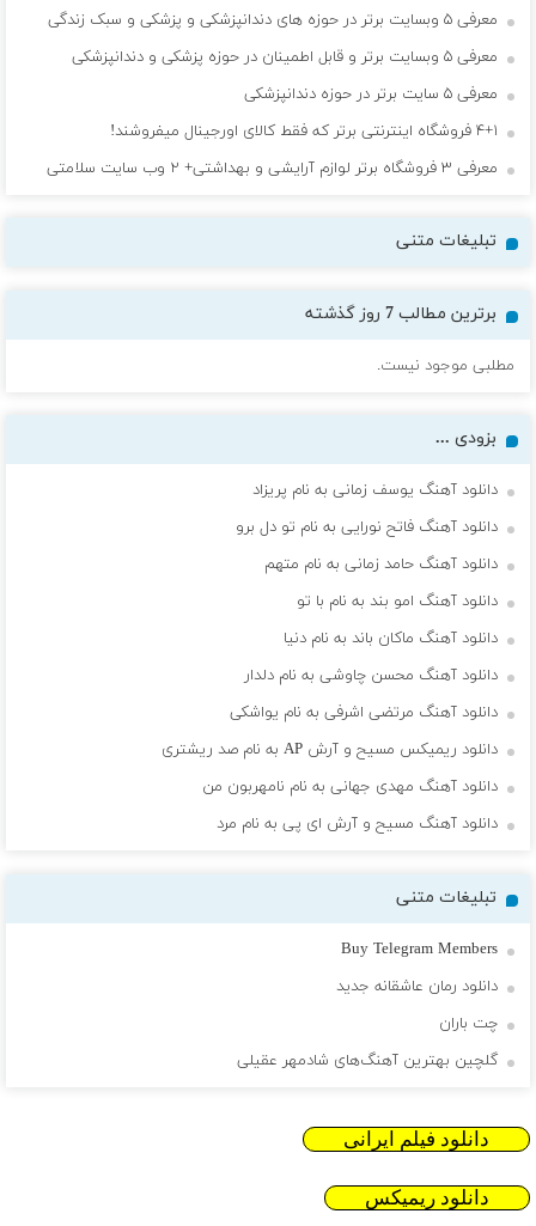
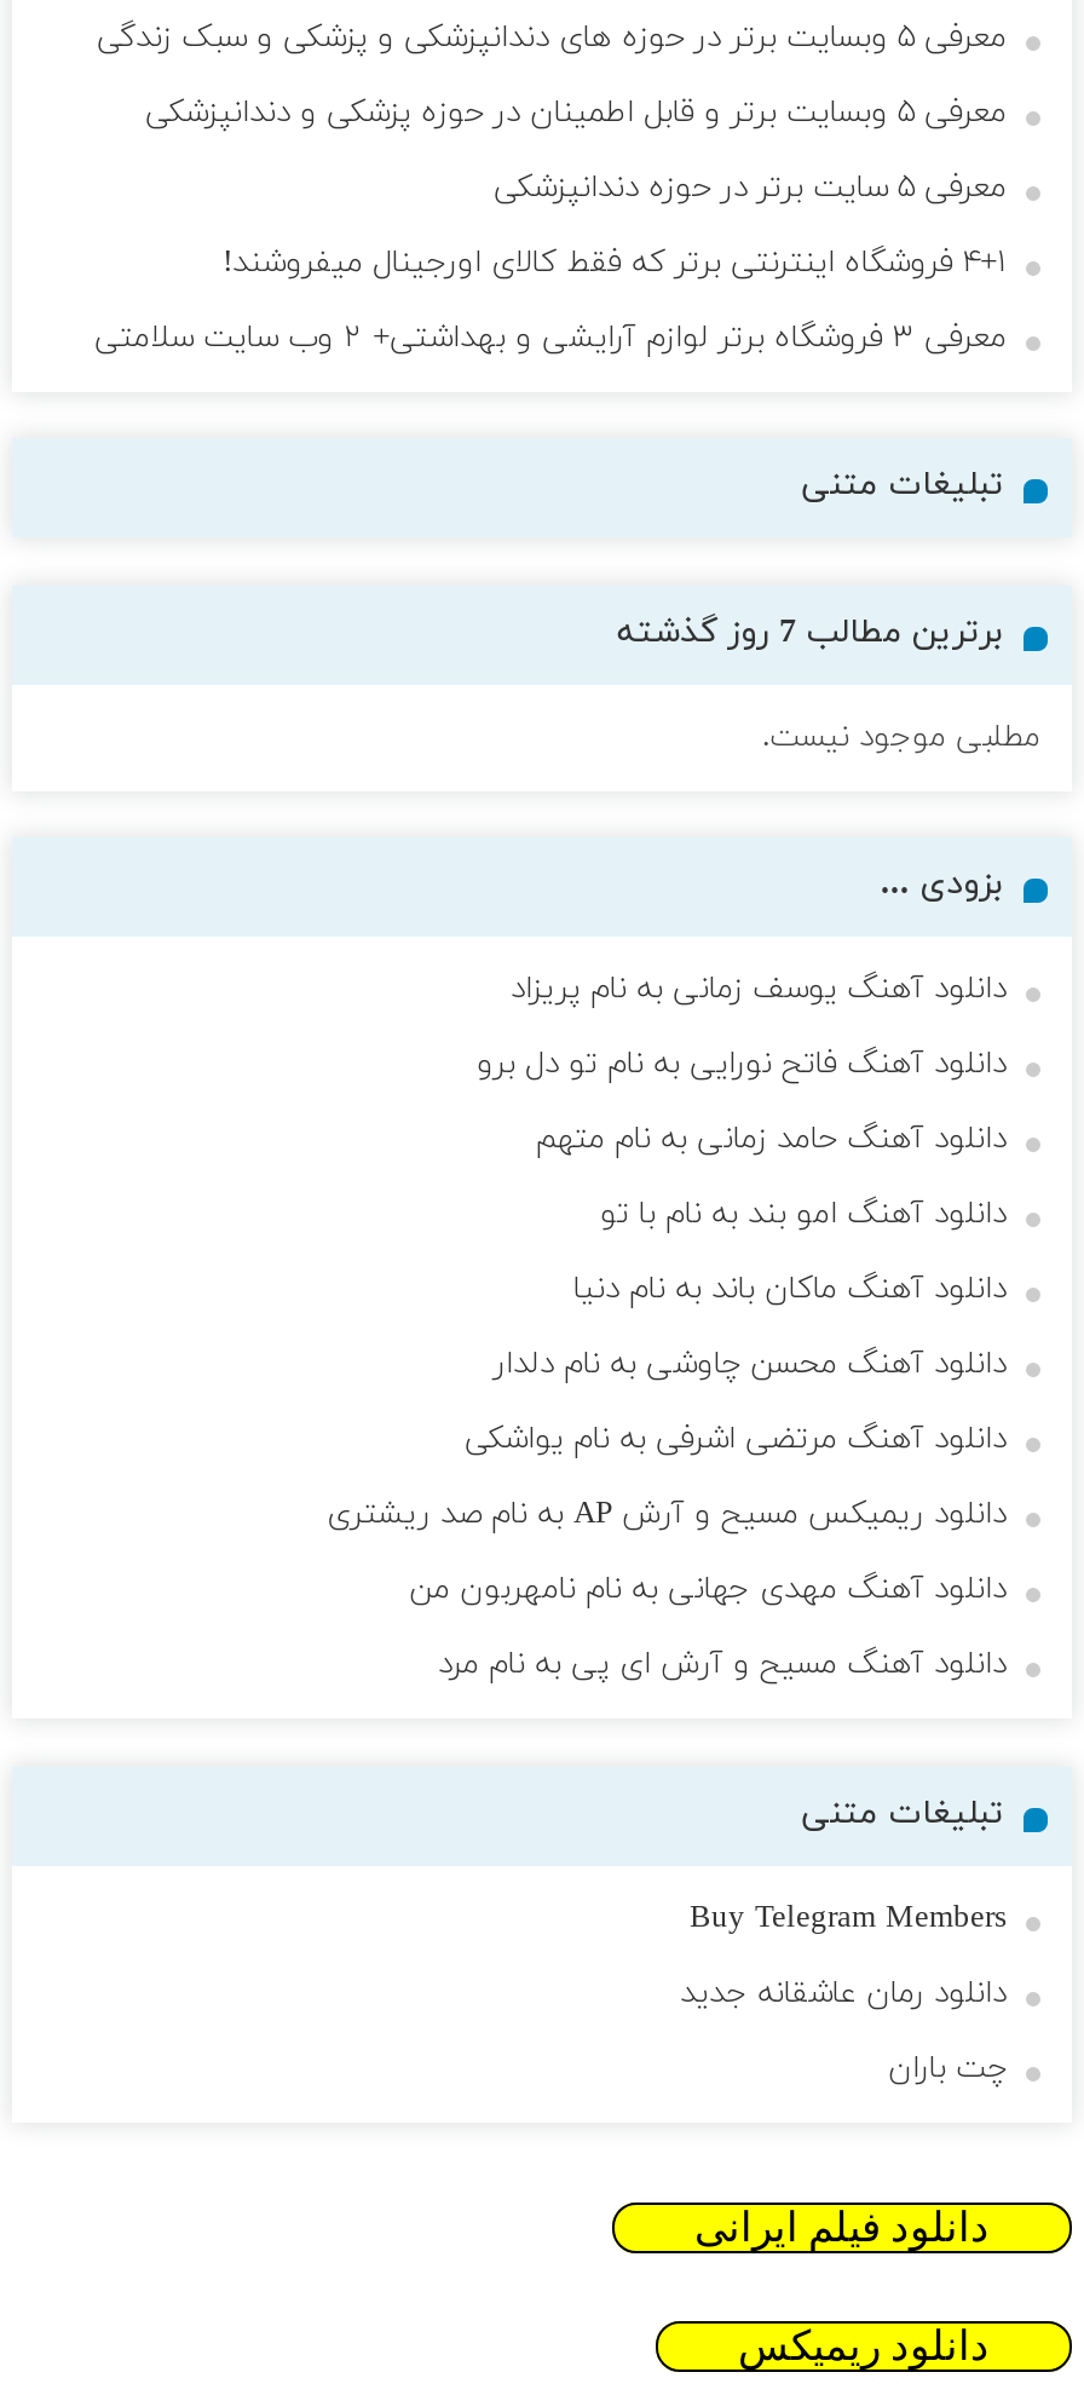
[237,1050,498,1071] گلچین بهترین آهنگ‌های شادمهر عقیلی -> none

